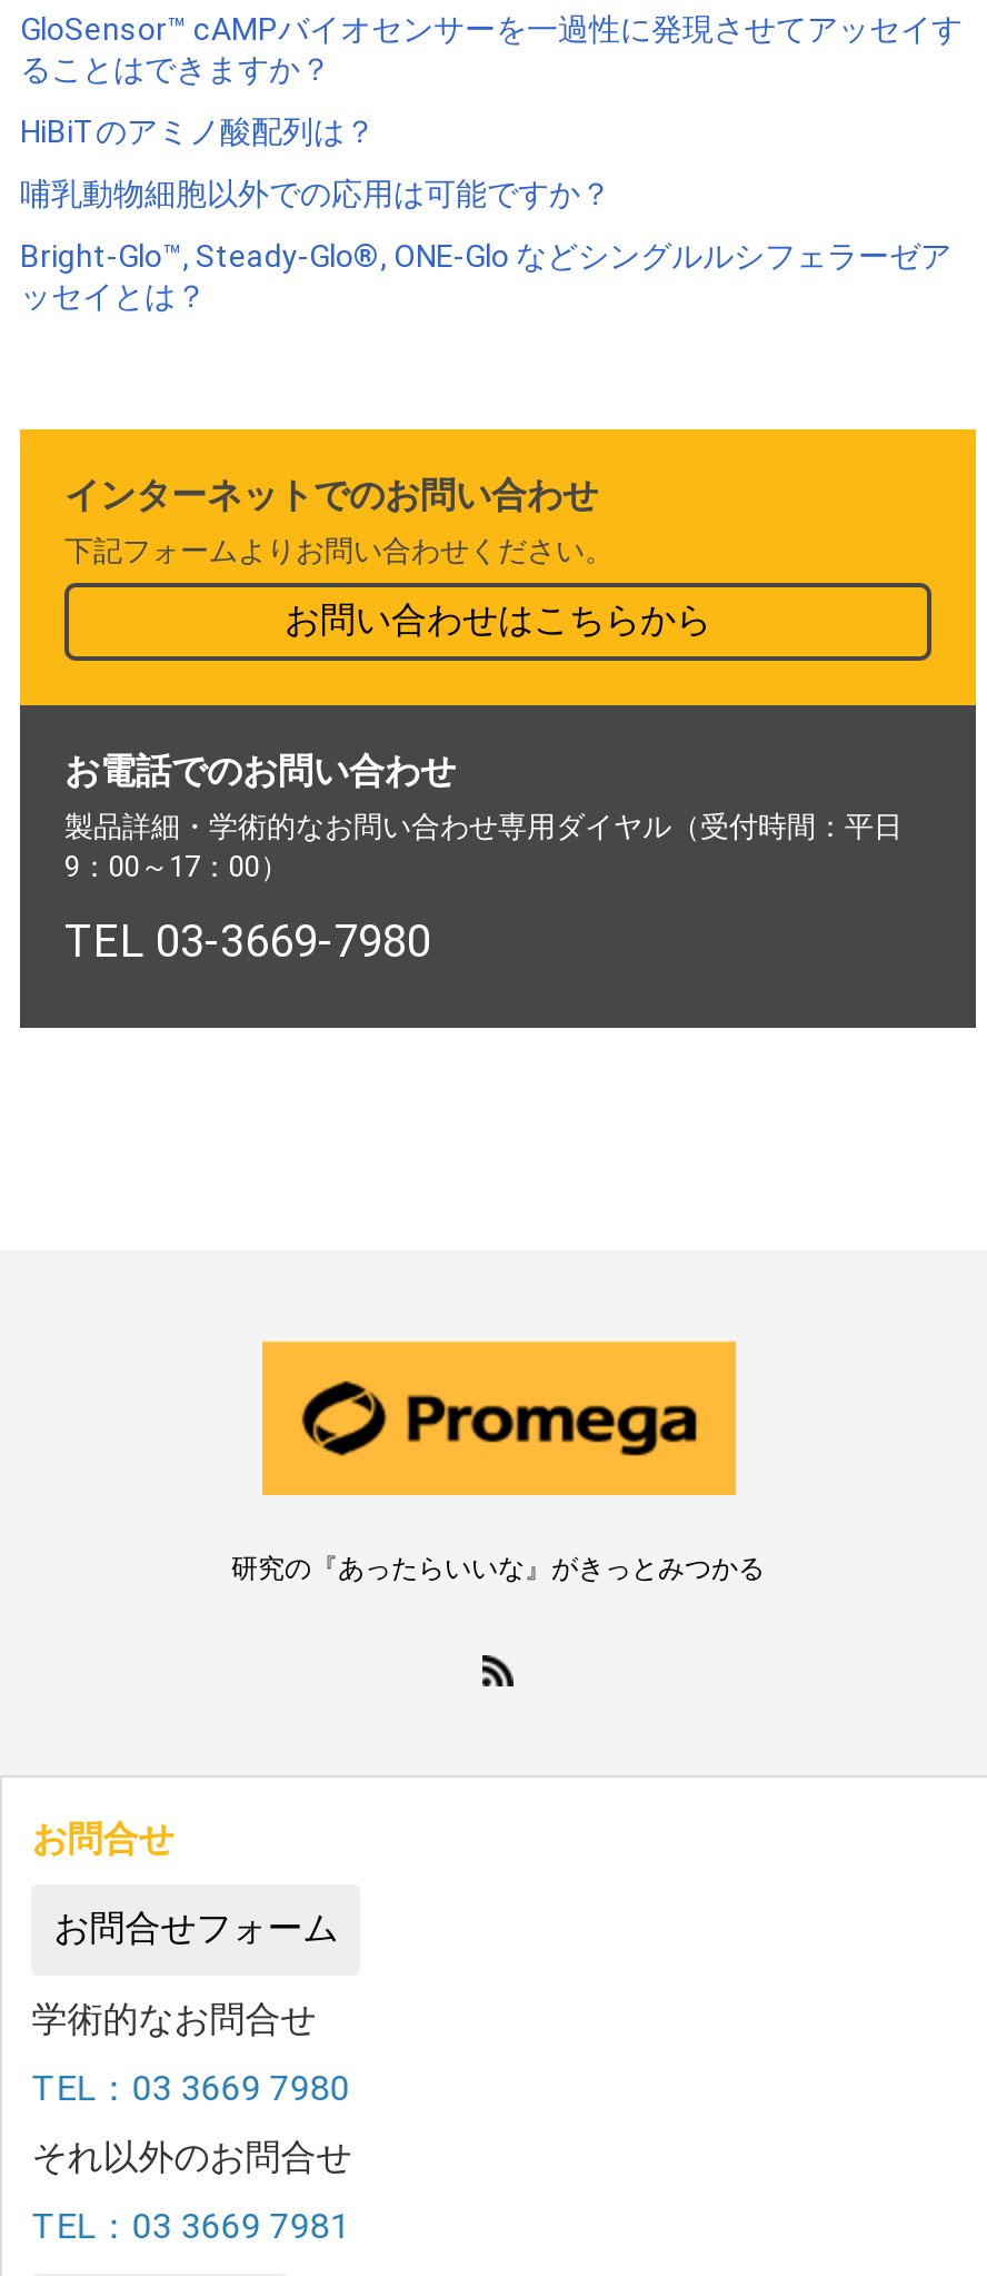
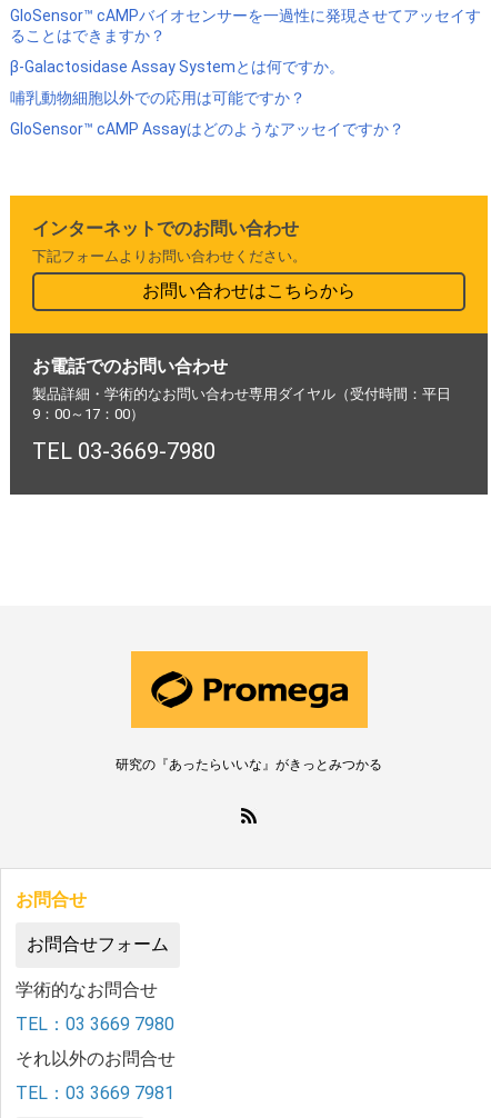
[20,114,376,150] HiBiTのアミノ酸配列は？ -> [10,58,344,76] β-Galactosidase Assay Systemとは何ですか。
[20,239,951,315] Bright-Glo™, Steady-Glo®, ONE-Glo などシングルルシフェラーゼア | ッセイとは？ -> [10,120,404,138] GloSensor™ cAMP Assayはどのようなアッセイですか？

